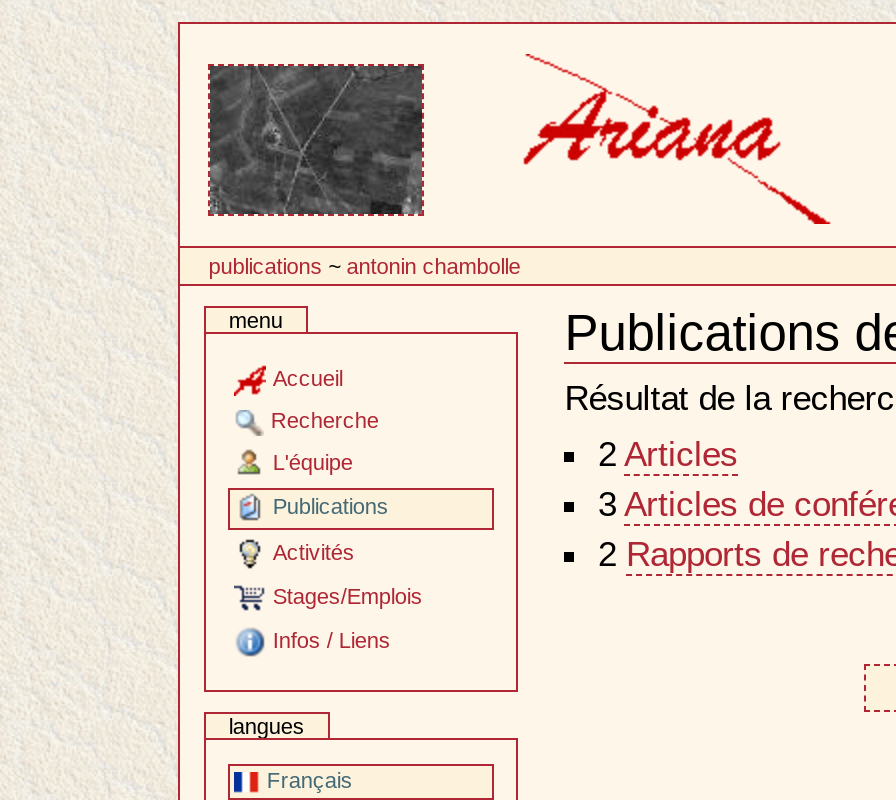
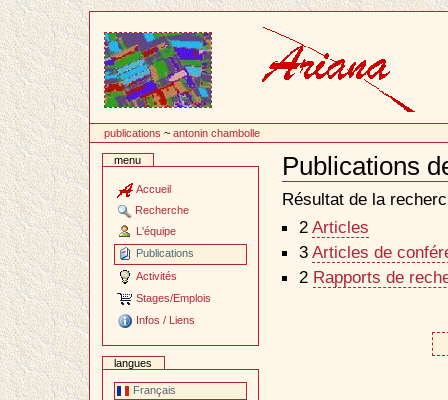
[208,64,424,216] [image] -> [104,32,212,108] [image]

